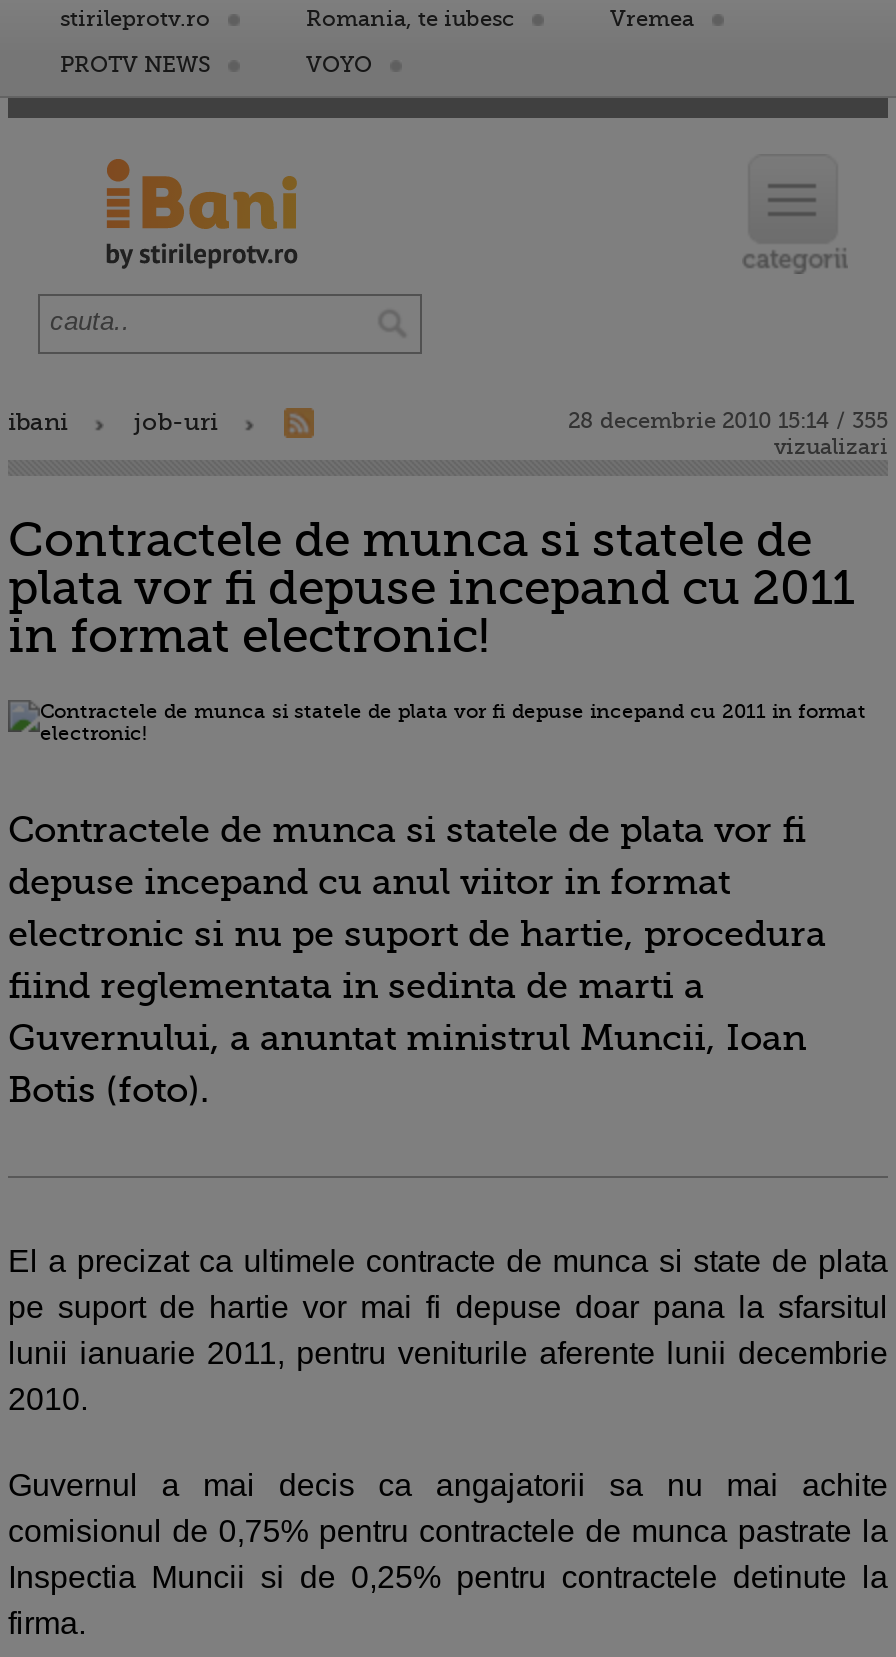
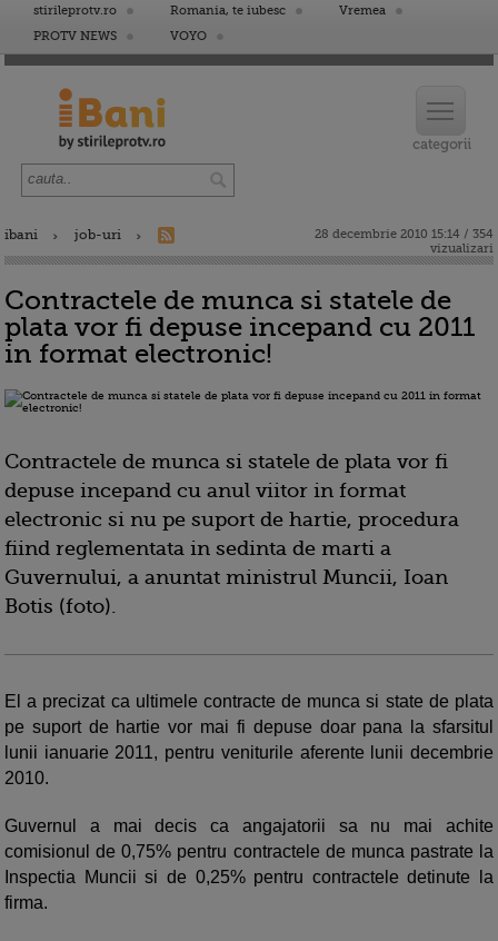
[568,408,888,434] 28 decembrie 2010 15:14 / 355 -> [315,227,494,241] 28 decembrie 2010 15:14 / 354

